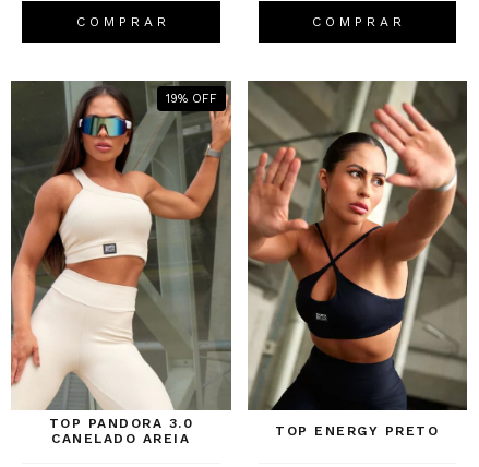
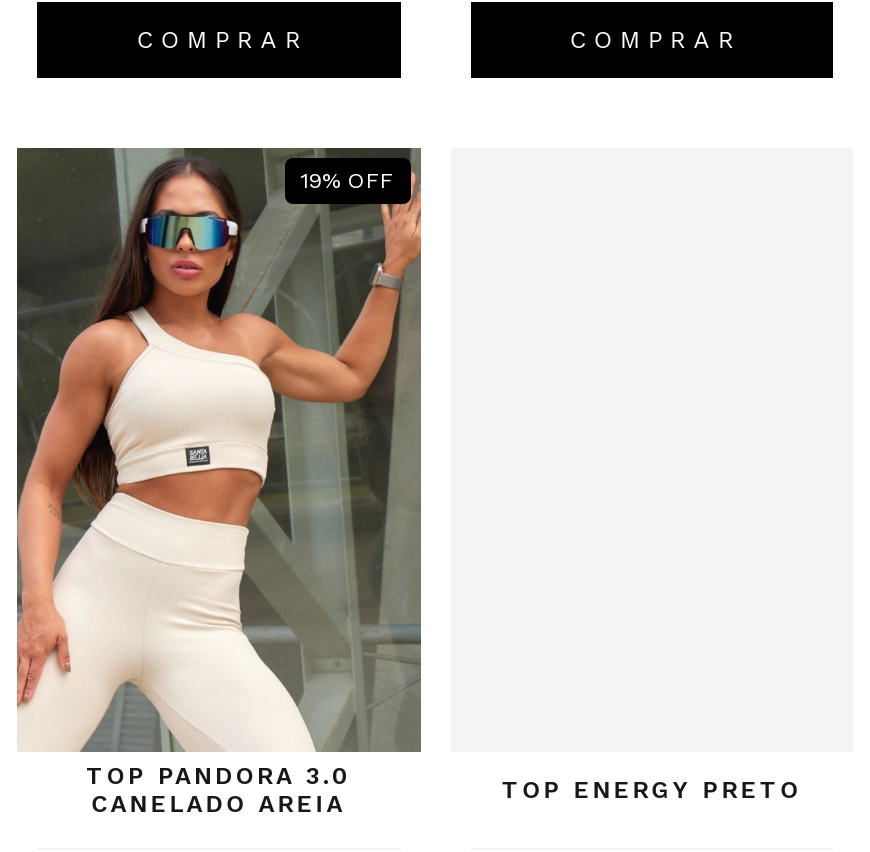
[247,80,468,411] [image] -> none

